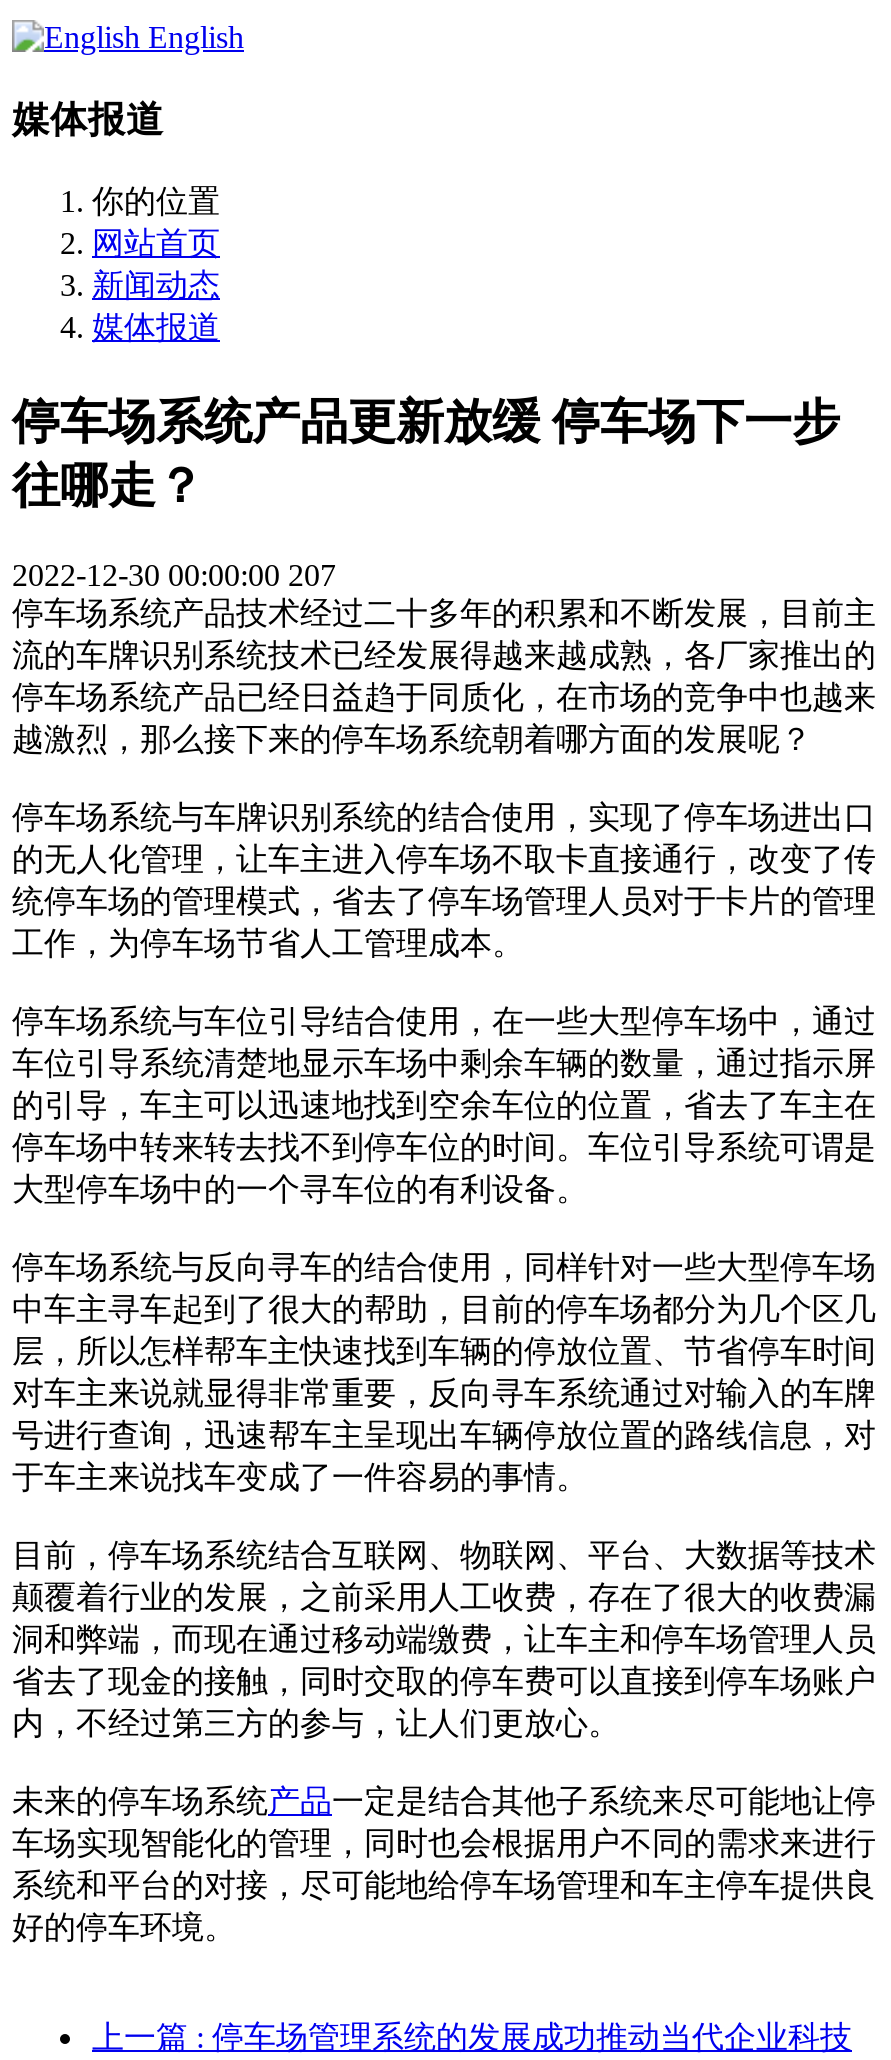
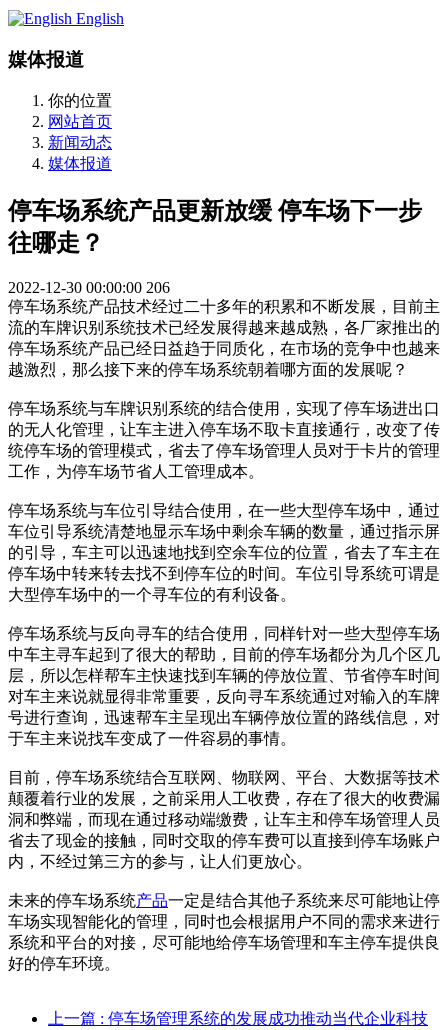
[12,558,336,592] 2022-12-30 00:00:00 207 -> [8,279,170,296] 2022-12-30 00:00:00 206

